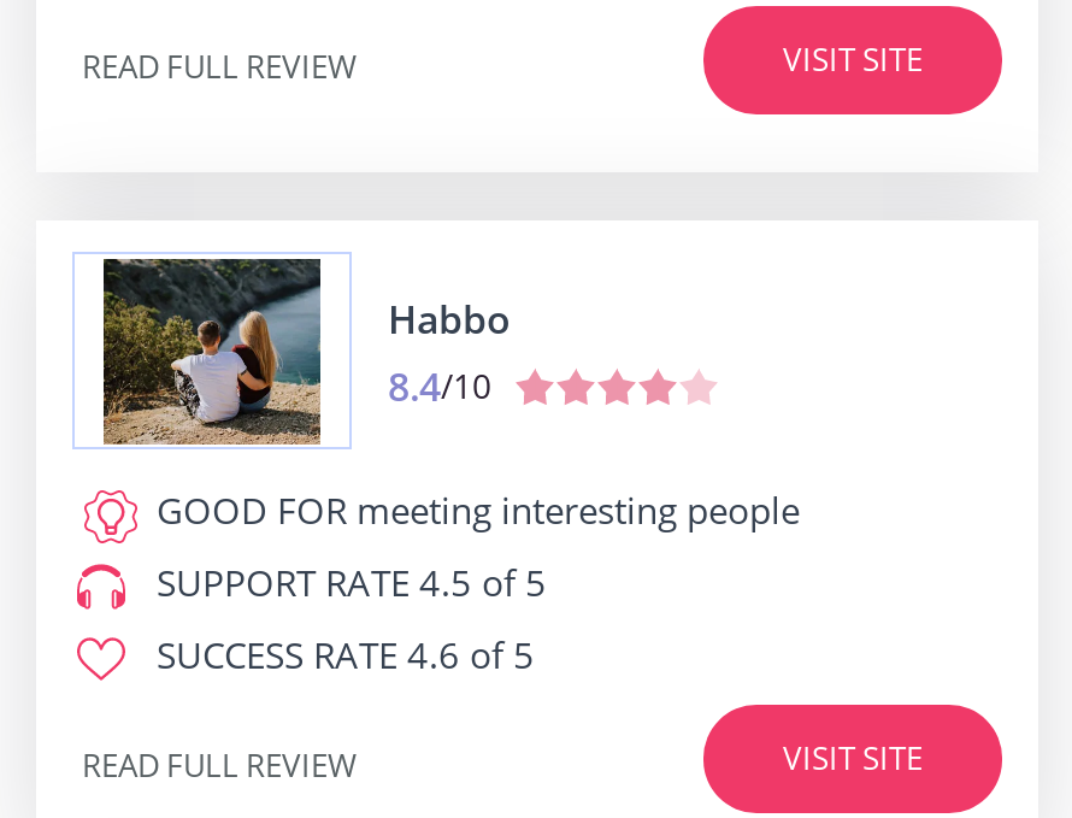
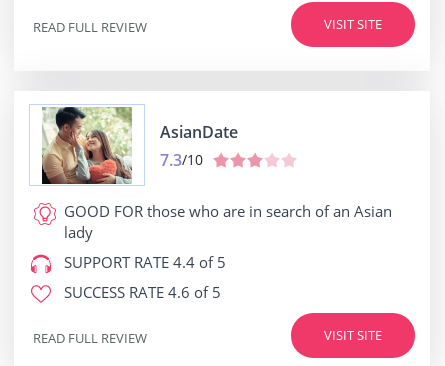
[101,257,800,535] [image] | GOOD FOR meeting interesting people -> [41,107,392,242] [image] | GOOD FOR those who are in search of an Asian | lady
[388,293,511,413] Habbo | 8.4/10 -> [160,121,238,171] AsianDate | 7.3/10
[157,559,547,607] SUPPORT RATE 4.5 of 5 -> [64,252,226,272] SUPPORT RATE 4.4 of 5

